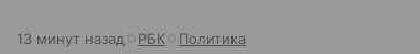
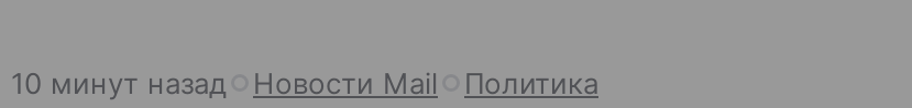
[17,30,165,48] 13 минут назад | РБК -> [11,64,438,99] 10 минут назад | Новости Mail

